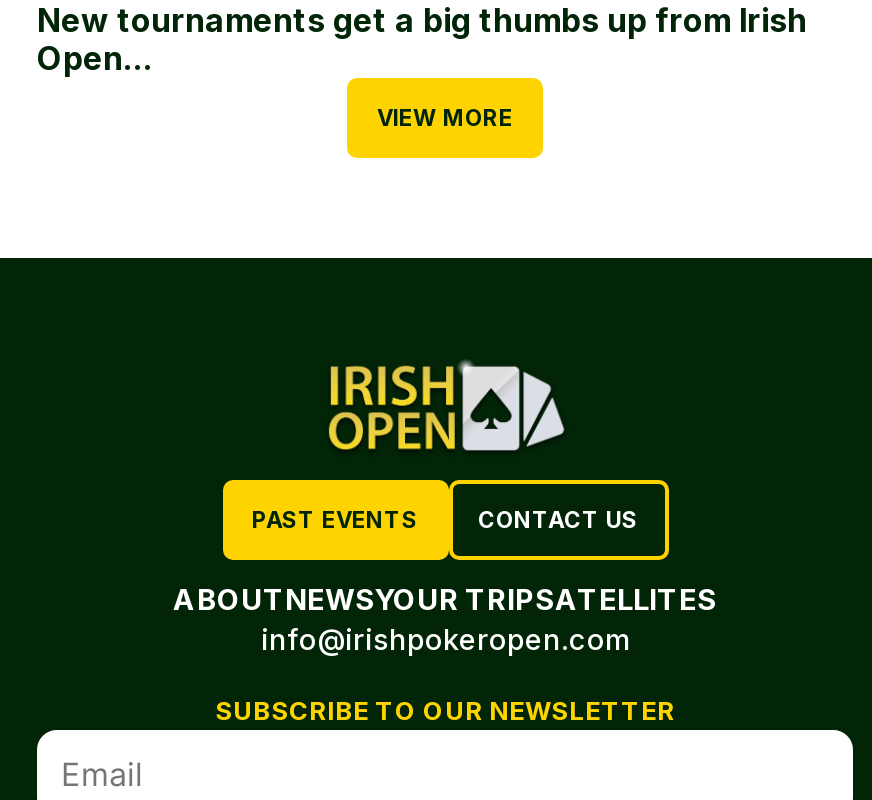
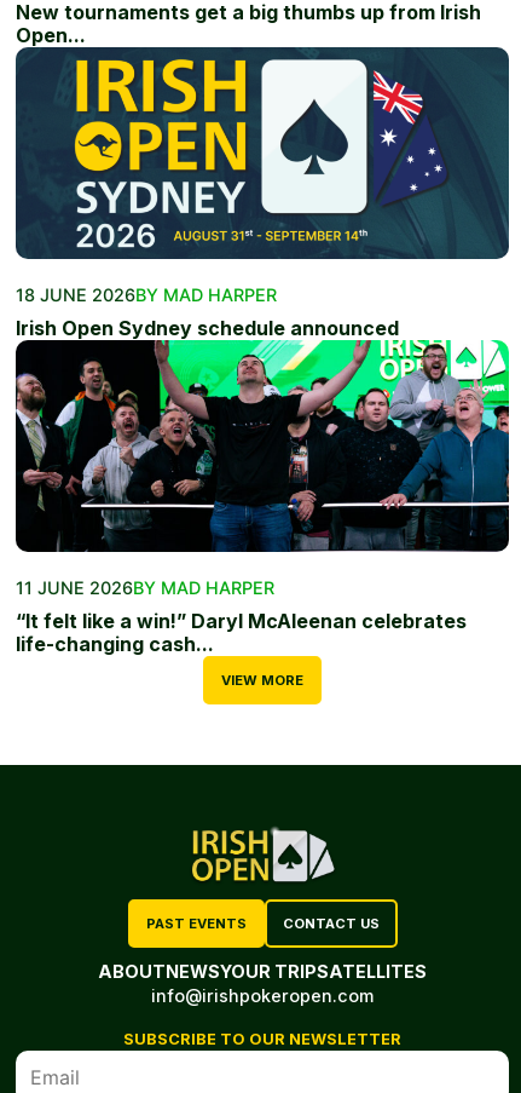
none -> [15,46,510,340] [image] | 18 JUNE 2026BY MAD HARPER | Irish Open Sydney schedule announced
none -> [15,339,510,656] [image] | 11 JUNE 2026BY MAD HARPER | “It felt like a win!” Daryl McAleenan celebrates | life-changing cash...

